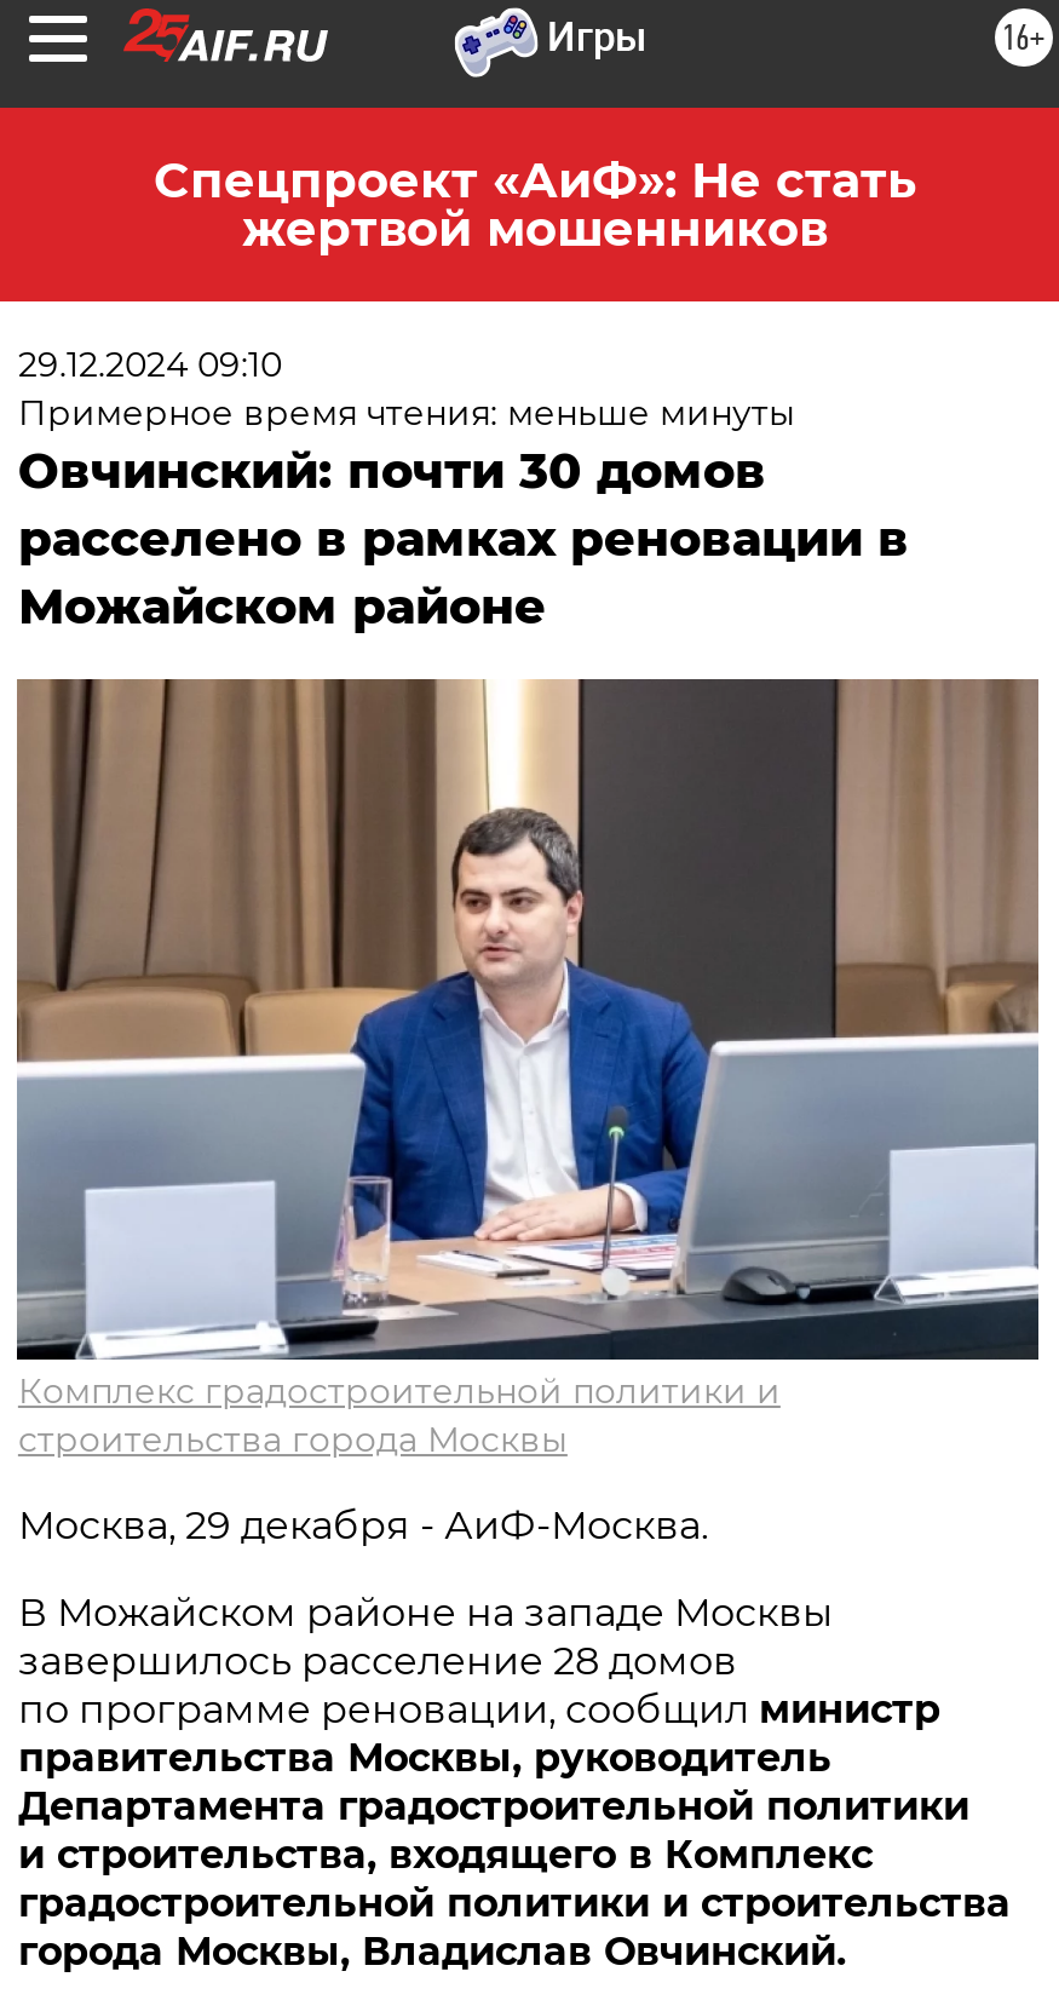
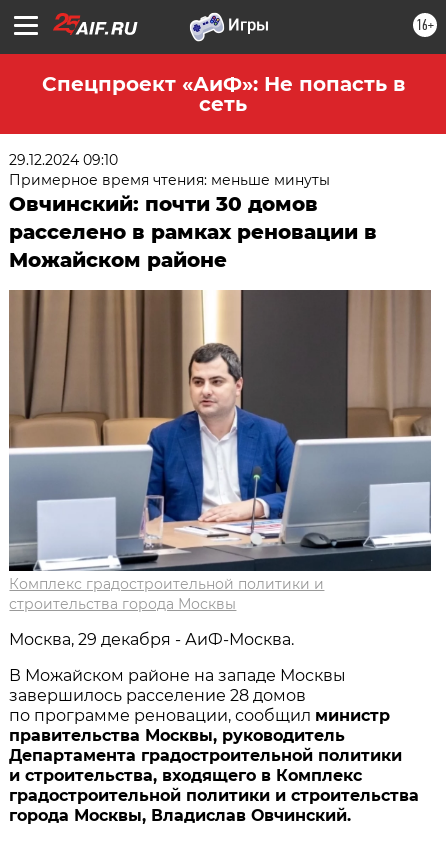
[154,151,916,258] Спецпроект «АиФ»: Не стать | жертвой мошенников -> [41,72,404,116] Спецпроект «АиФ»: Не попасть в | сеть

